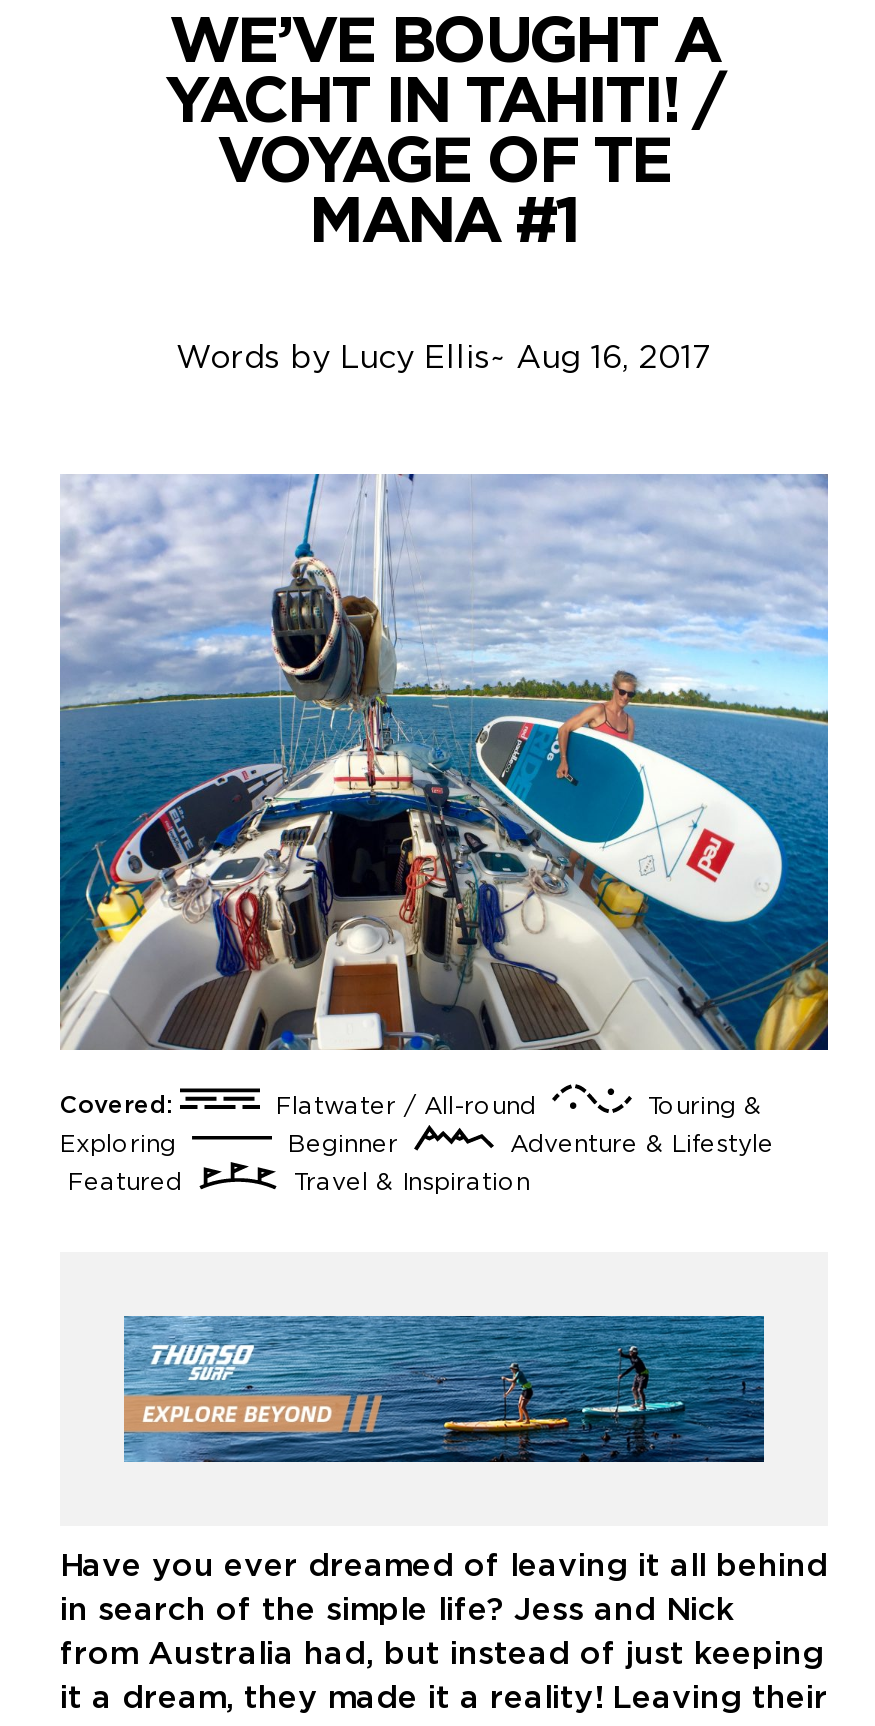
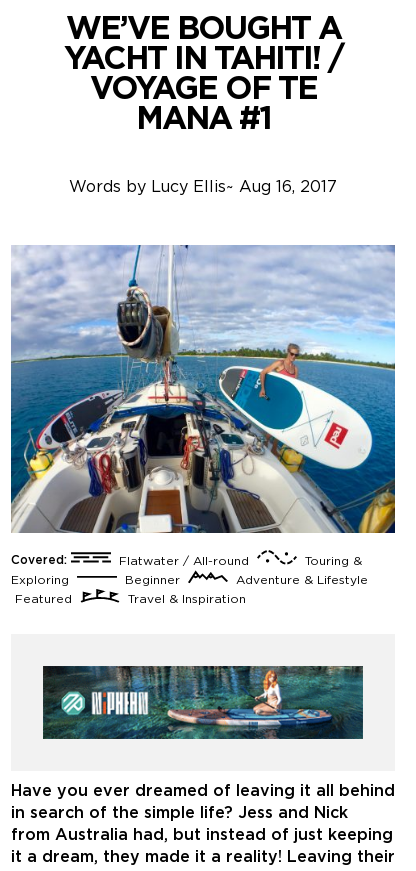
[122,1314,764,1464] [image] -> [42,665,363,740] [image]

